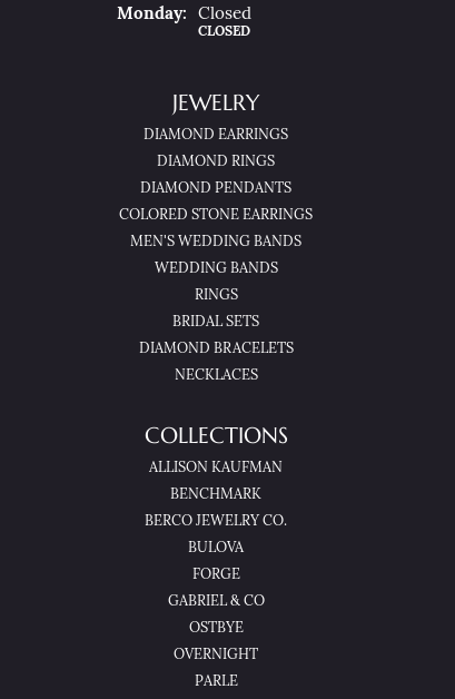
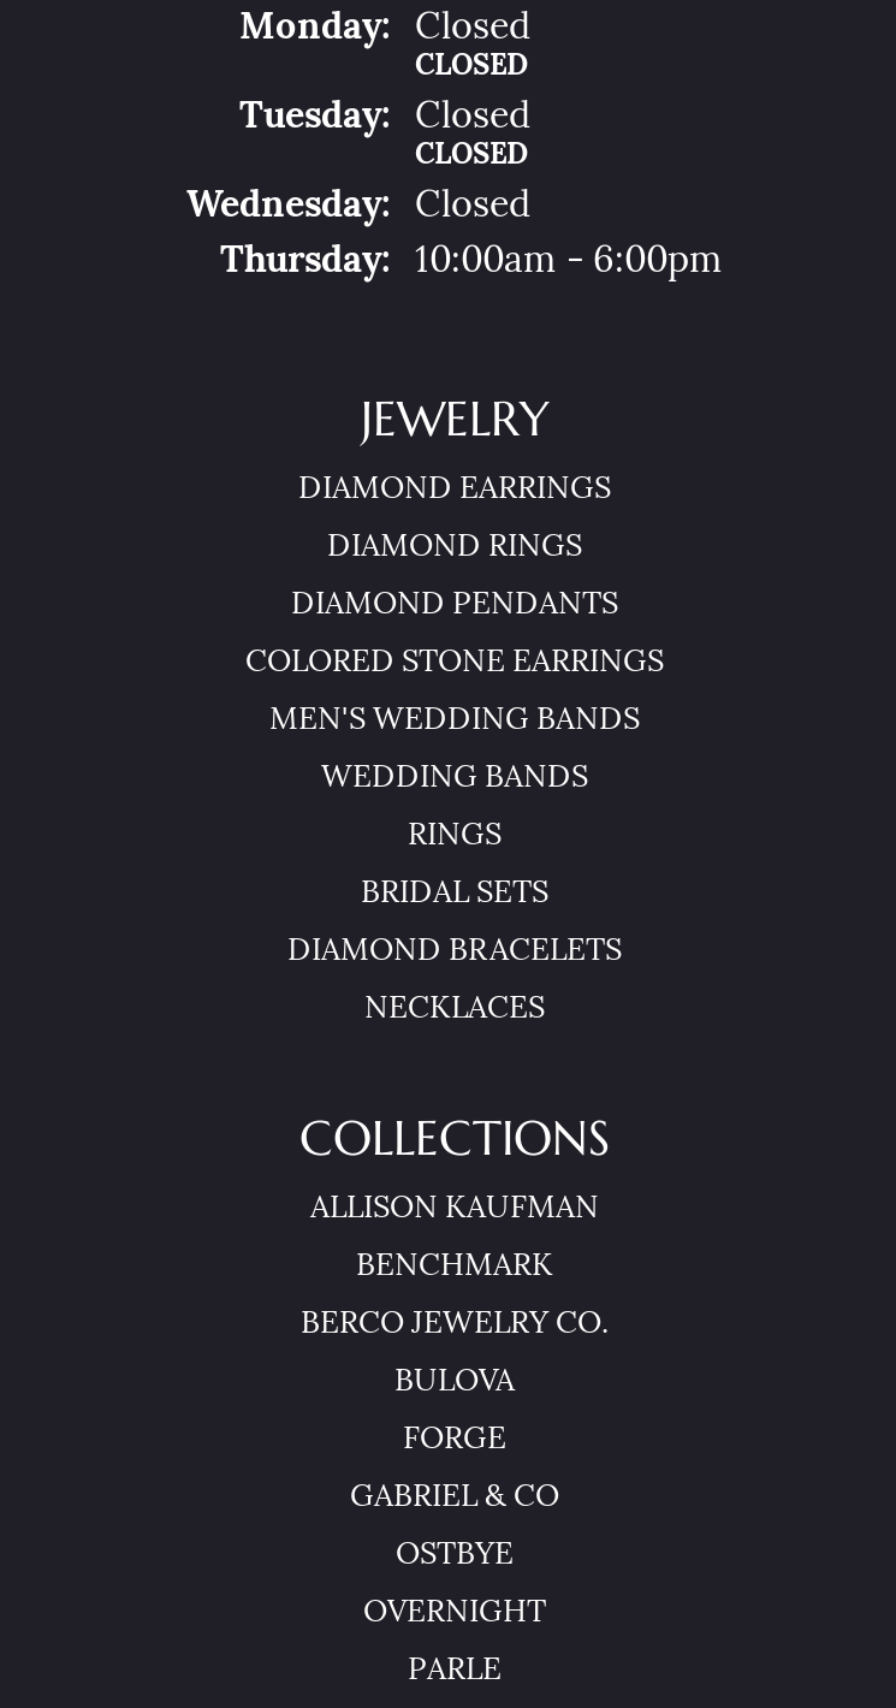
none -> [186,101,723,282] TueSday: | Closed | CLOSED | WedNesday: | Closed | ThuRsday: | 10:00am - 6:00pm

